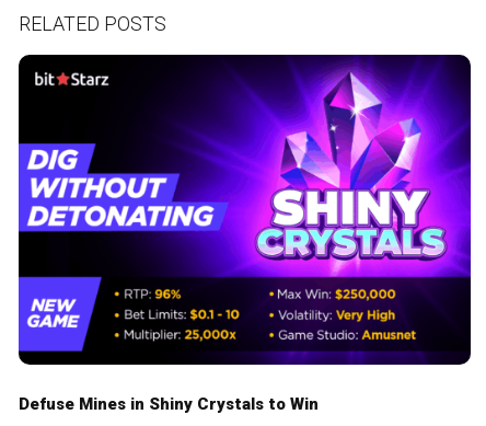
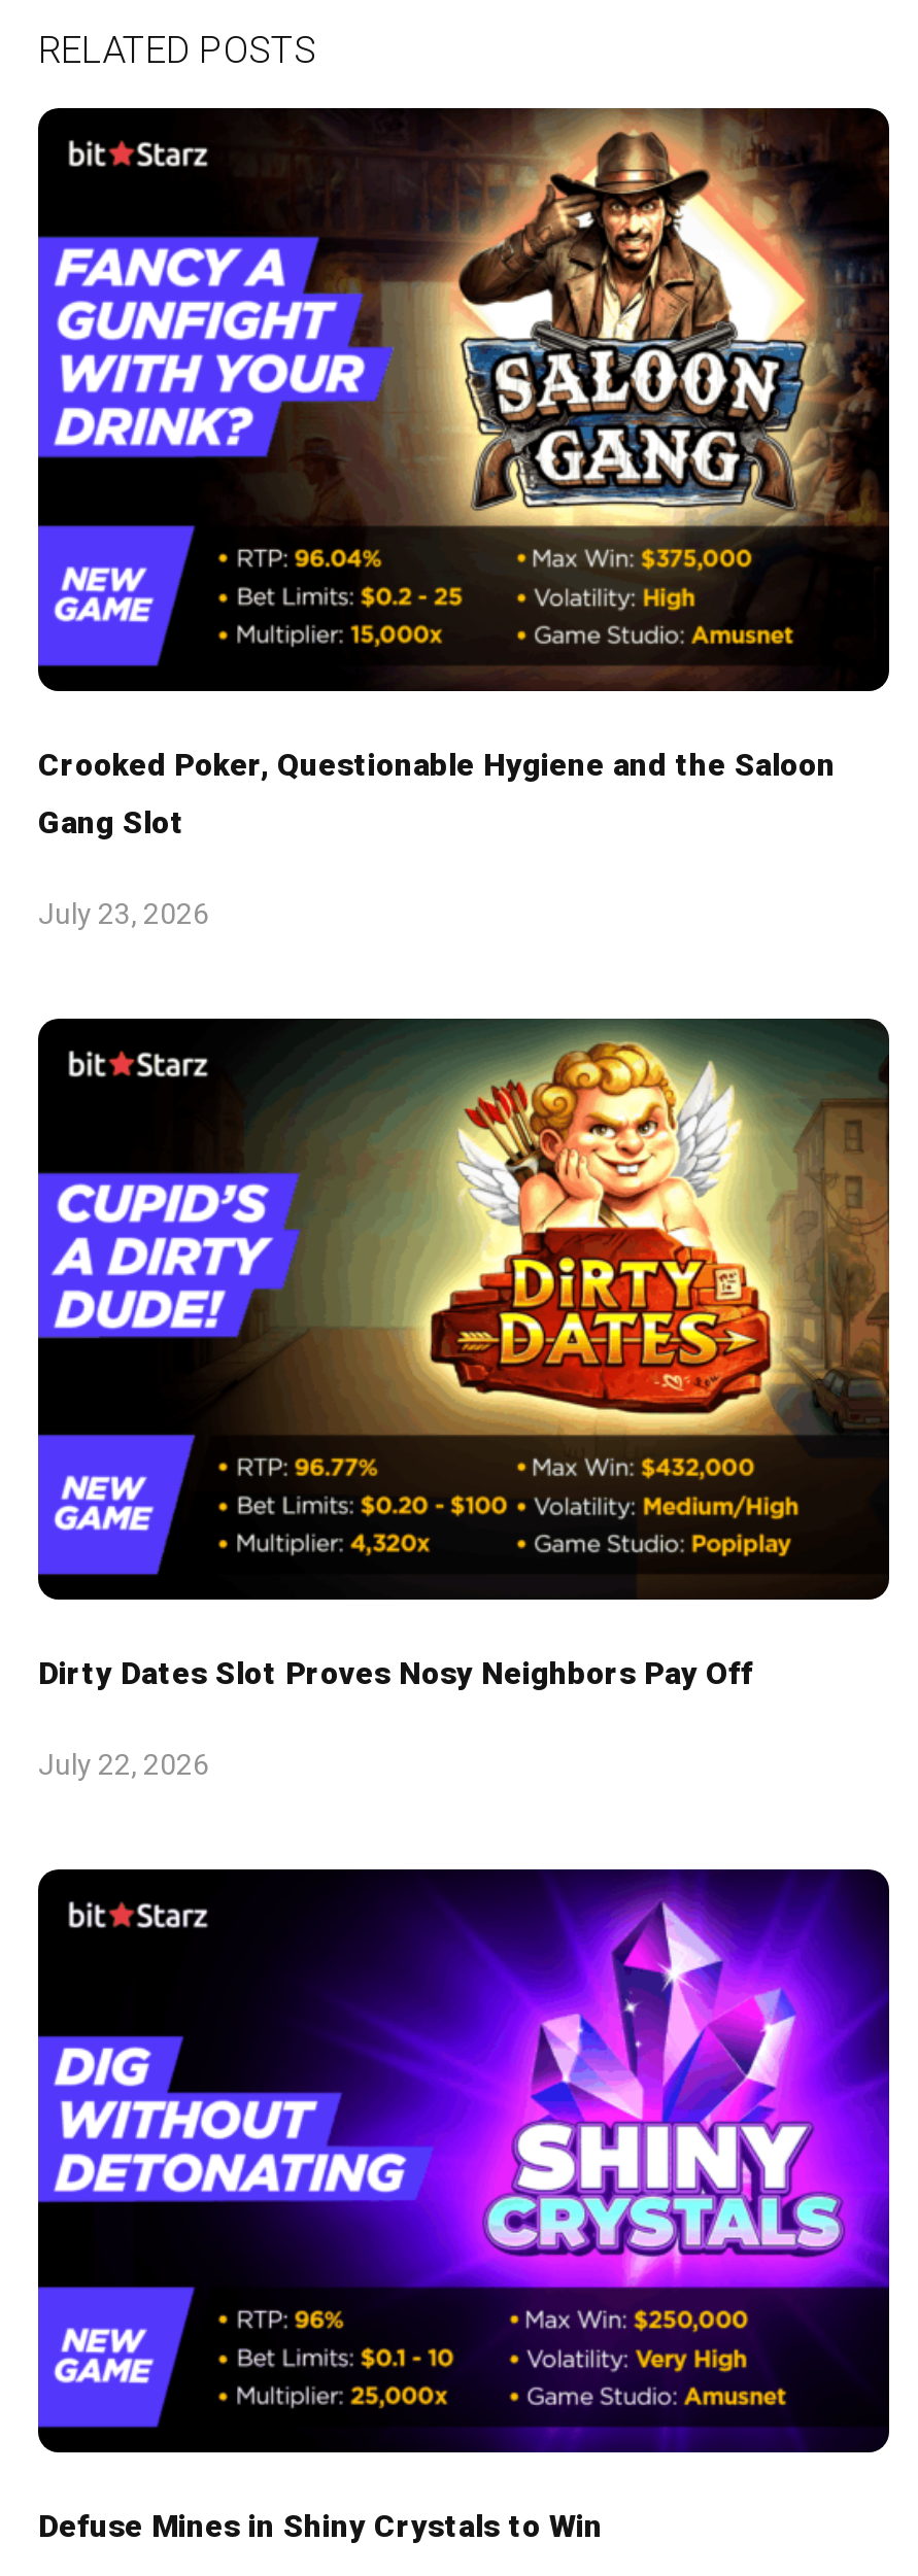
none -> [36,106,891,929] [image] | Crooked Poker, Questionable Hygiene and the Saloon | Gang Slot | July 23, 2026
none -> [36,1017,891,1781] [image] | Dirty Dates Slot Proves Nosy Neighbors Pay Off | July 22, 2026

